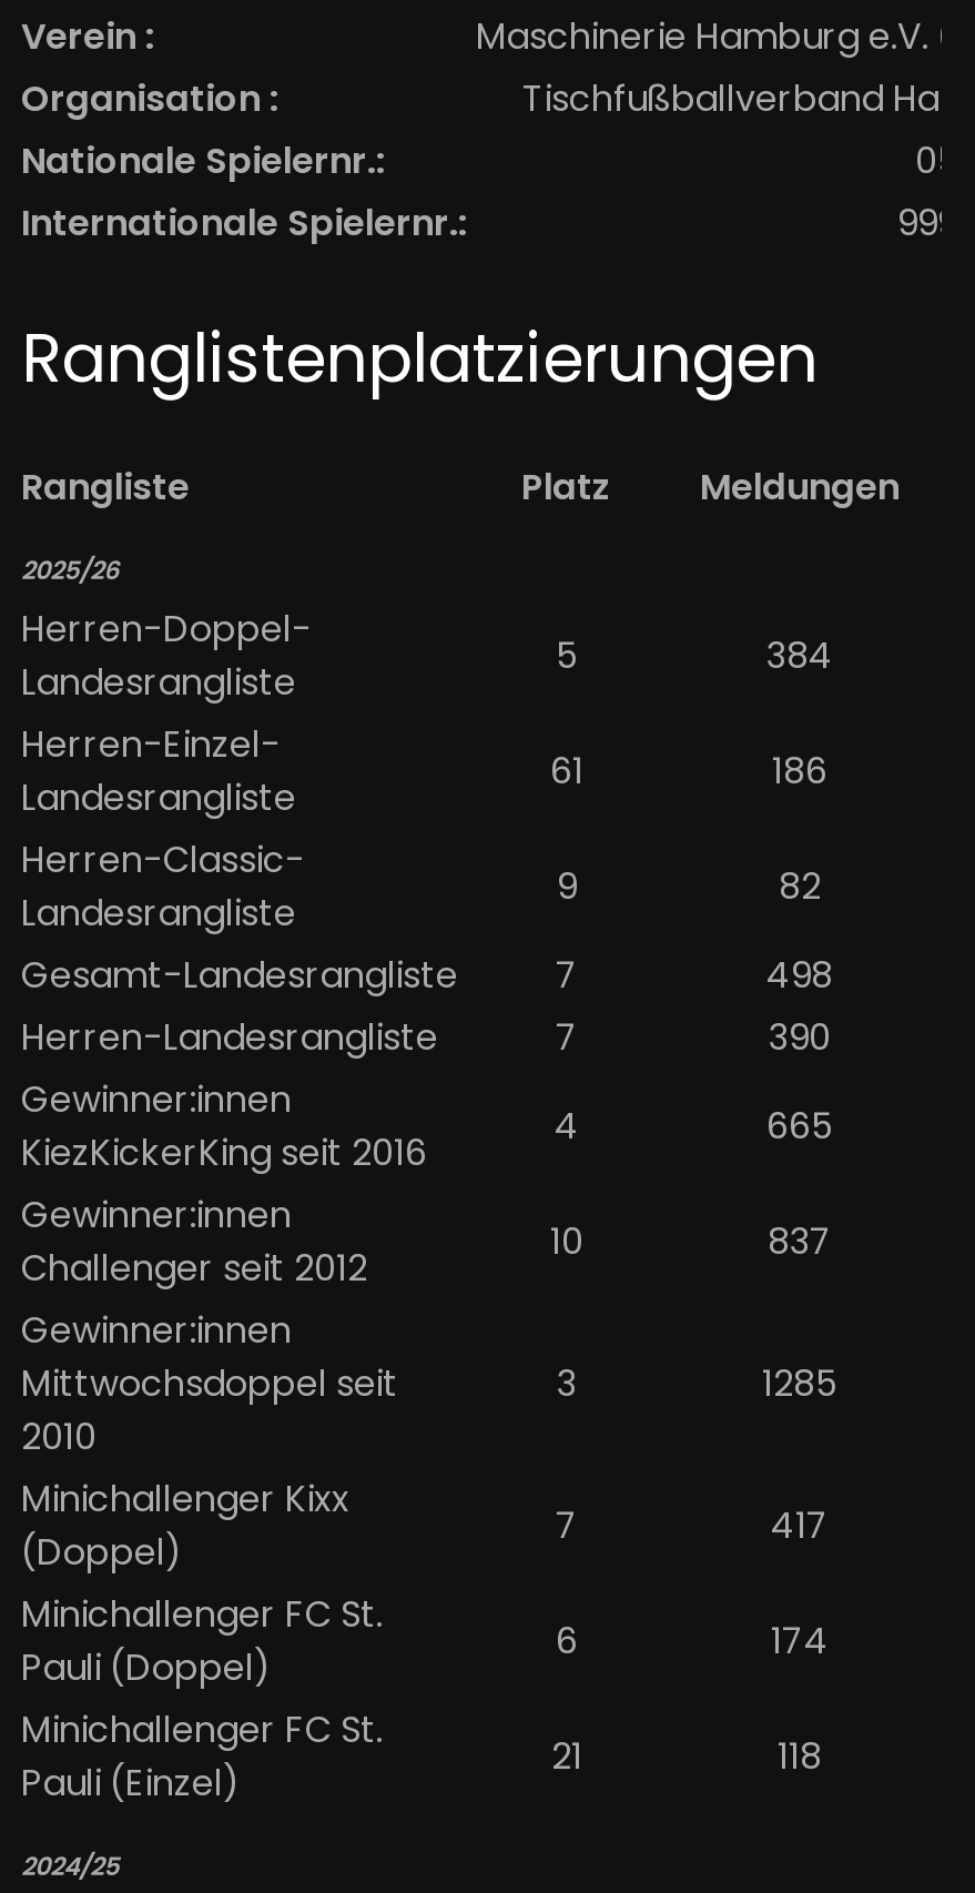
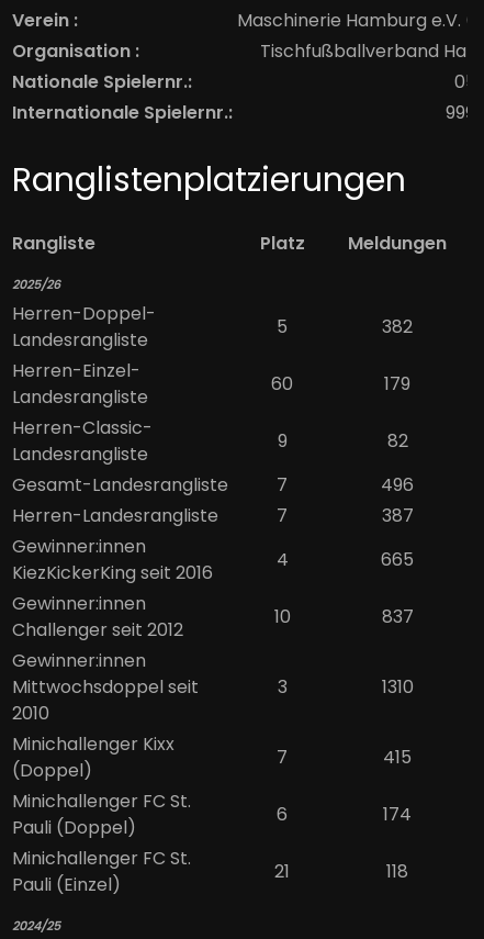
[766,630,833,681] 384 -> [382,314,413,339] 382
[550,746,583,797] 61 -> [271,371,293,396] 60
[772,746,827,797] 186 -> [384,371,410,396] 179
[766,950,833,1001] 498 -> [381,472,414,498] 496
[769,1012,831,1063] 390 -> [381,503,413,528] 387
[762,1358,837,1409] 1285 -> [381,674,413,700] 1310
[771,1500,829,1551] 417 -> [383,745,412,770] 415

